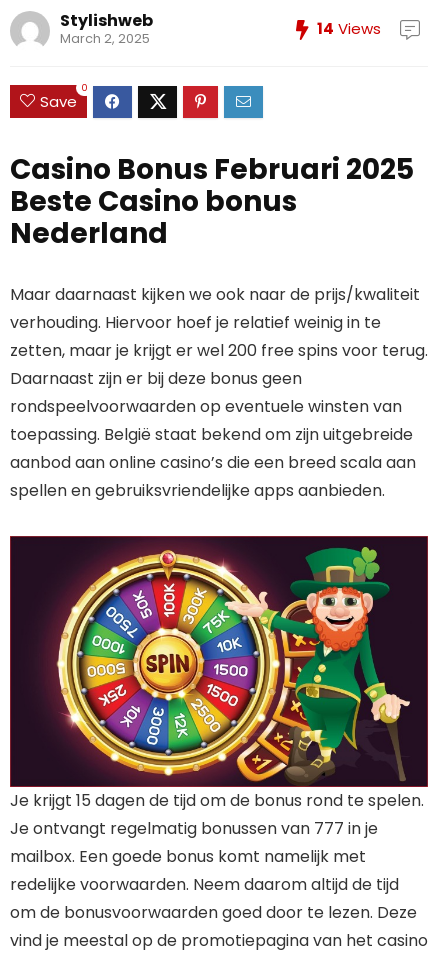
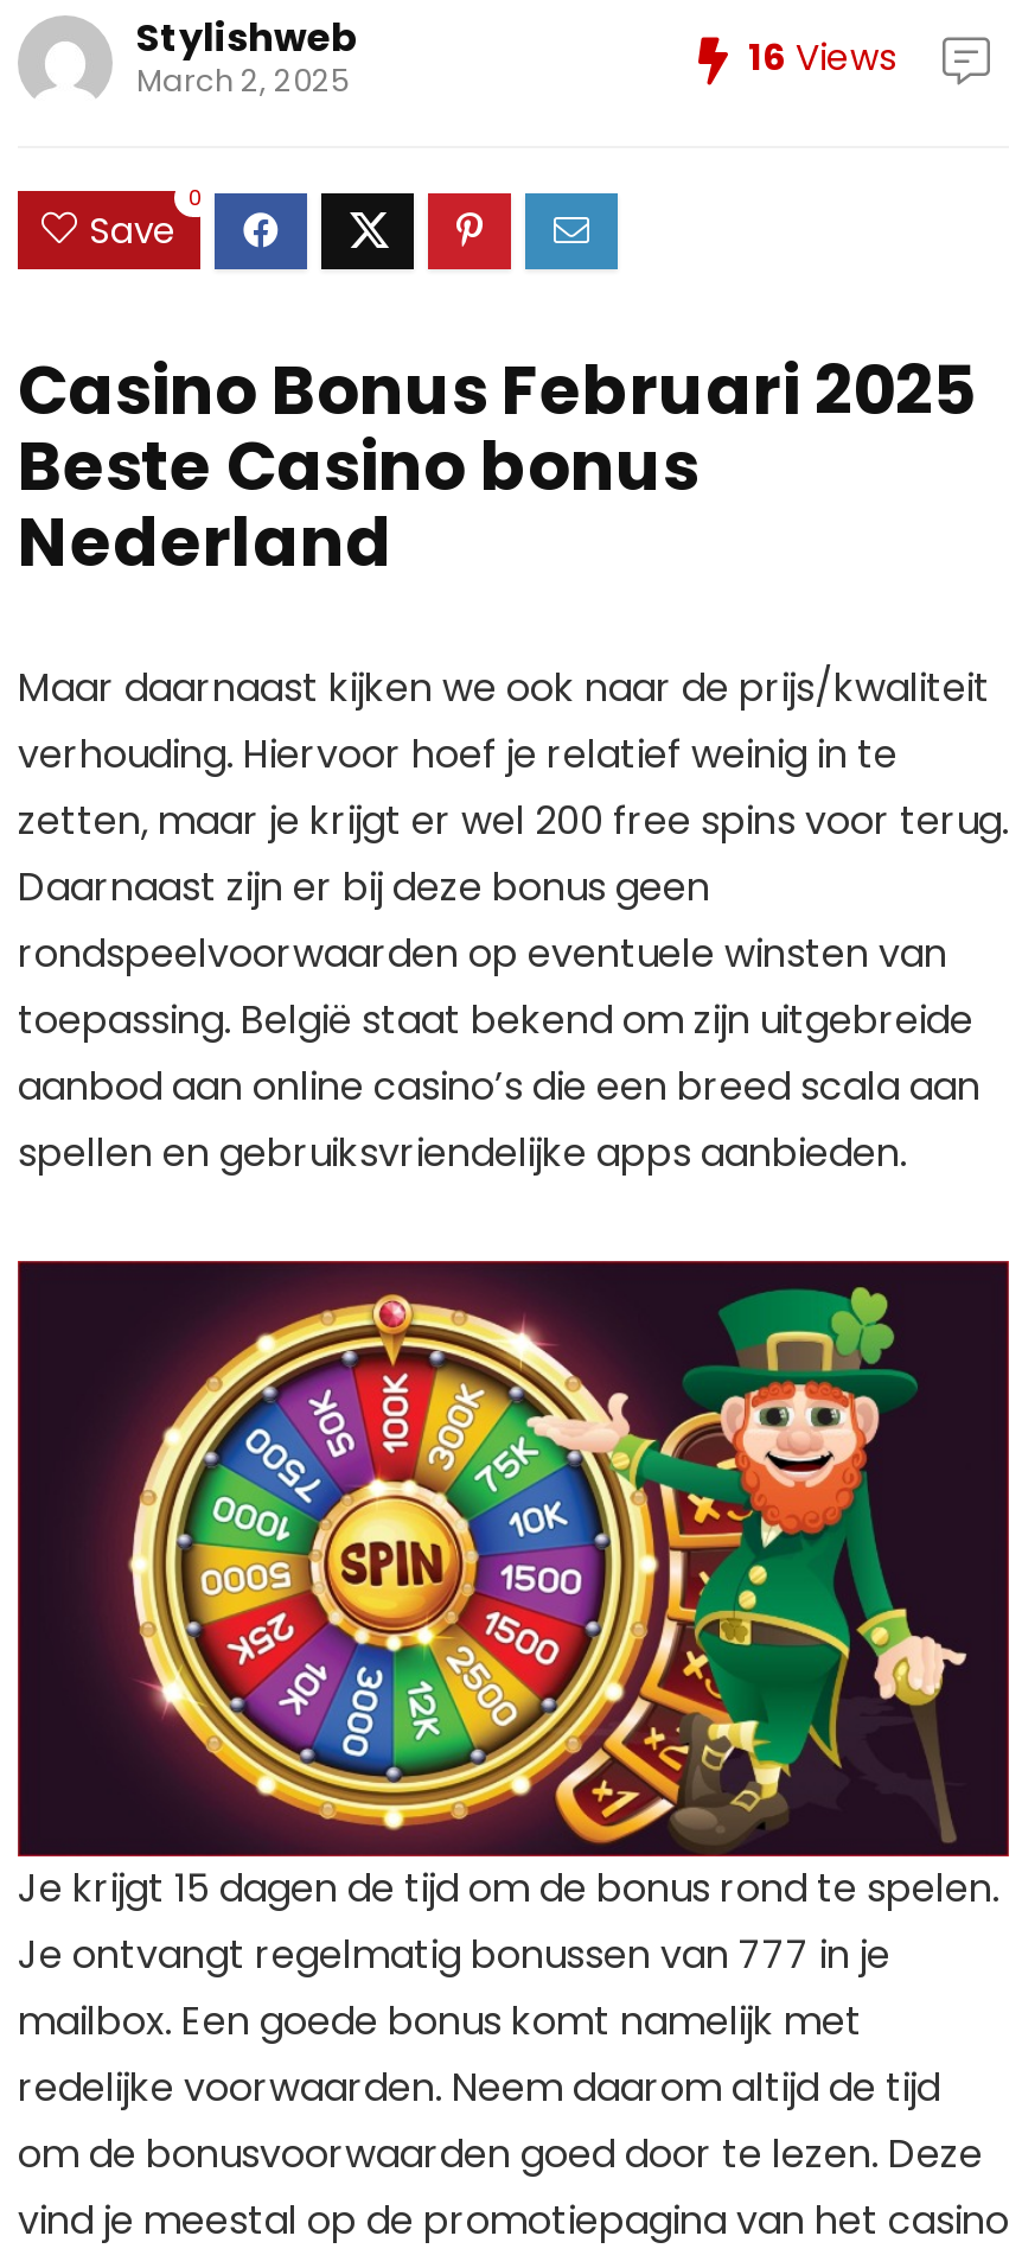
[317,18,381,39] 14 Views -> [748,32,898,82] 16 Views

